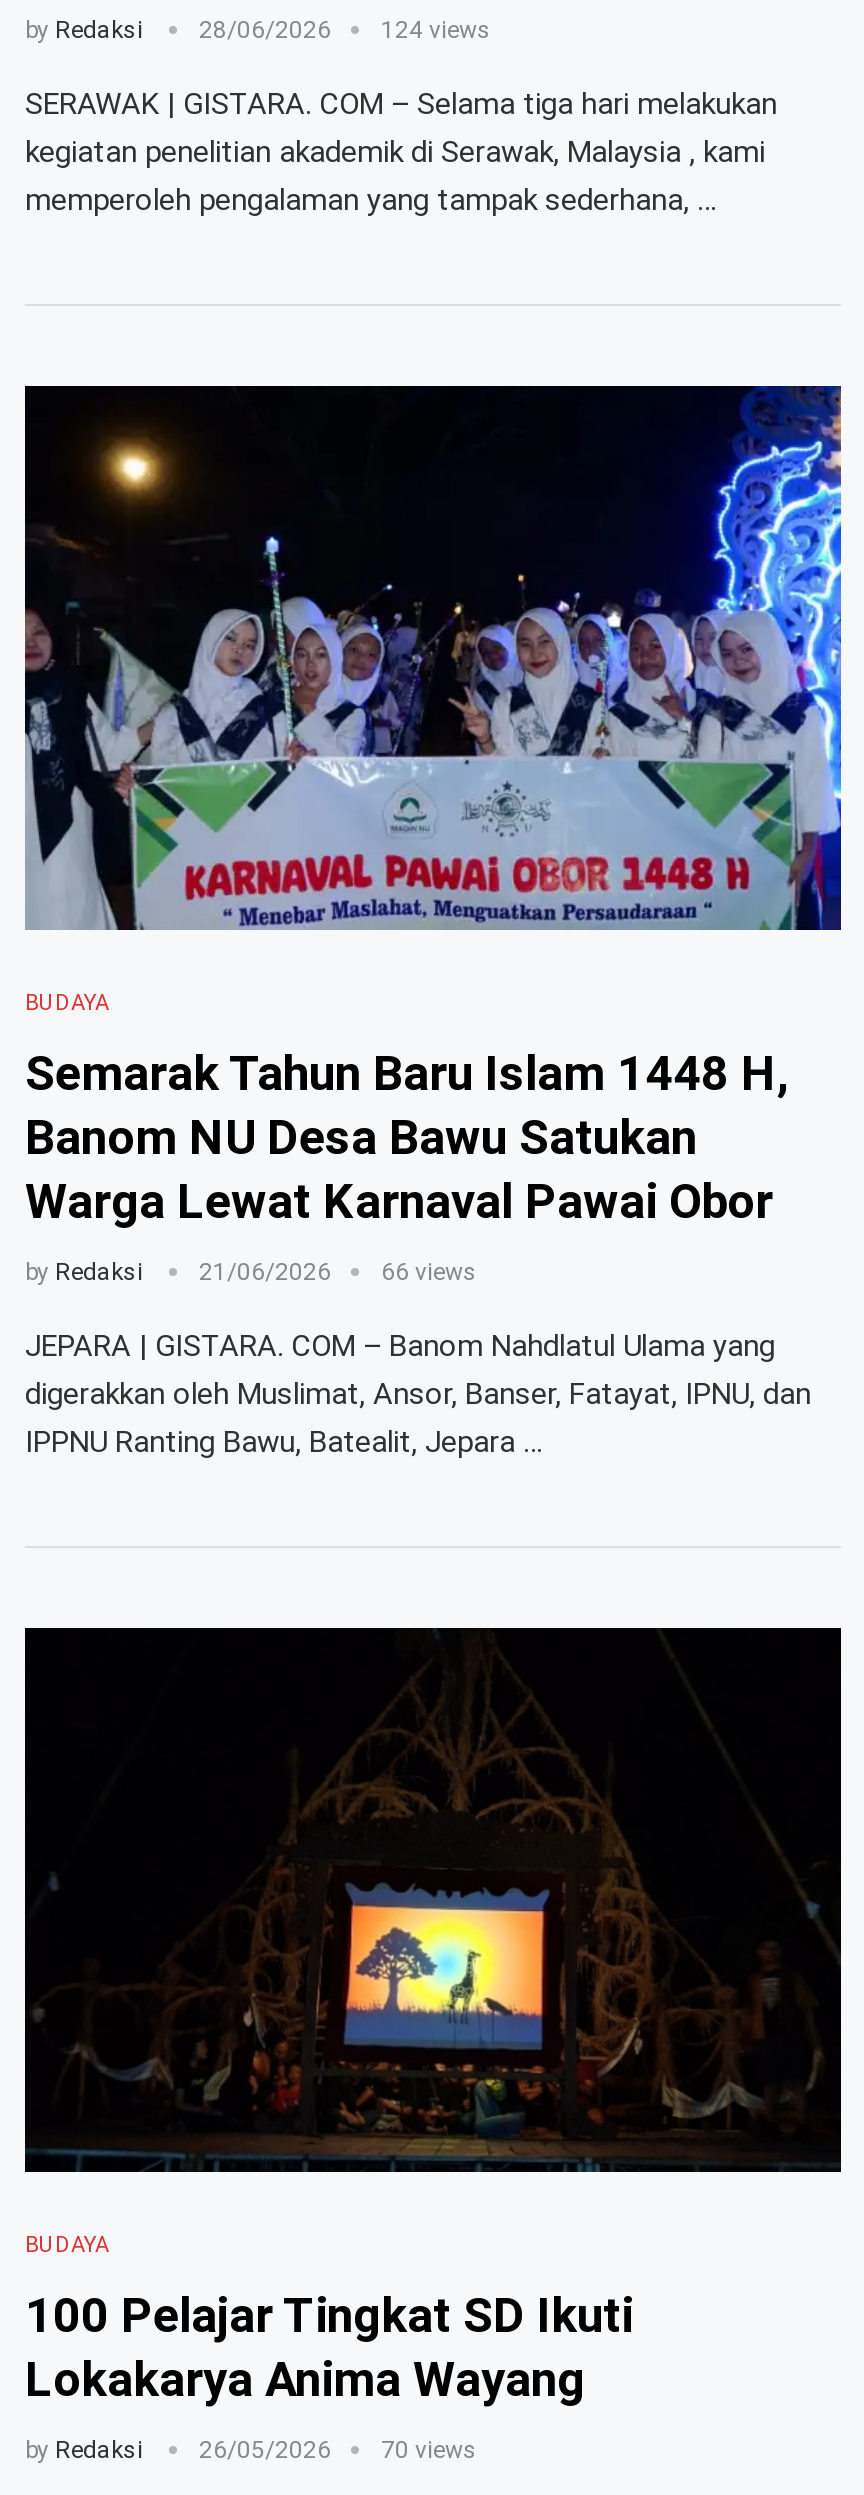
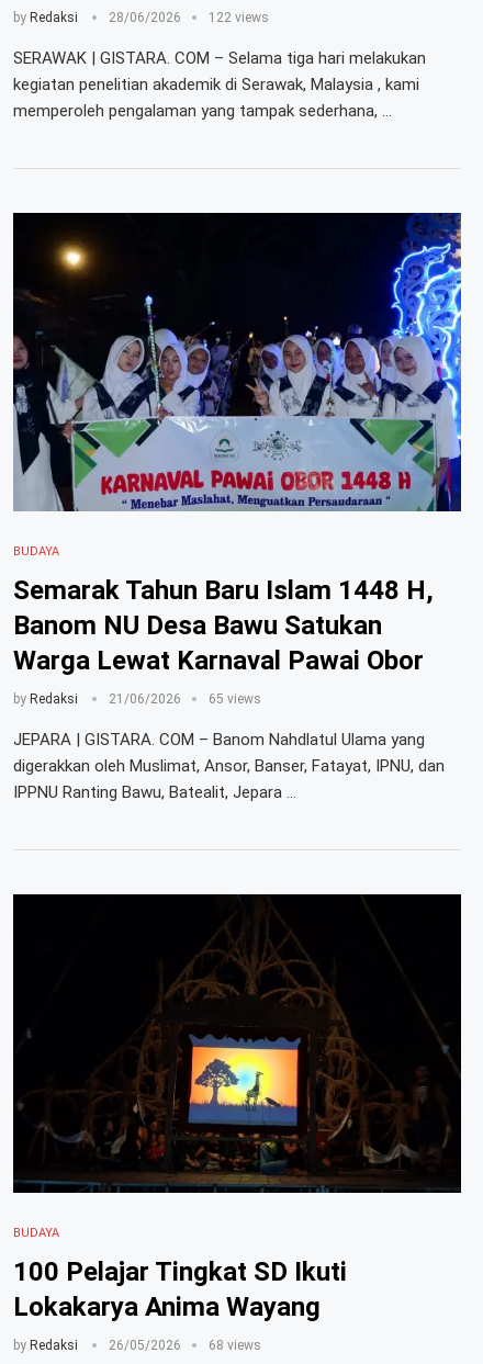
[25,16,491,44] by Redaksi 28/06/2026 124 views -> [13,10,269,25] by Redaksi 28/06/2026 122 views
[25,1258,477,1286] by Redaksi 21/06/2026 66 views -> [13,691,261,707] by Redaksi 21/06/2026 65 views
[25,2436,477,2464] by Redaksi 26/05/2026 70 views -> [13,1338,261,1353] by Redaksi 26/05/2026 68 views

